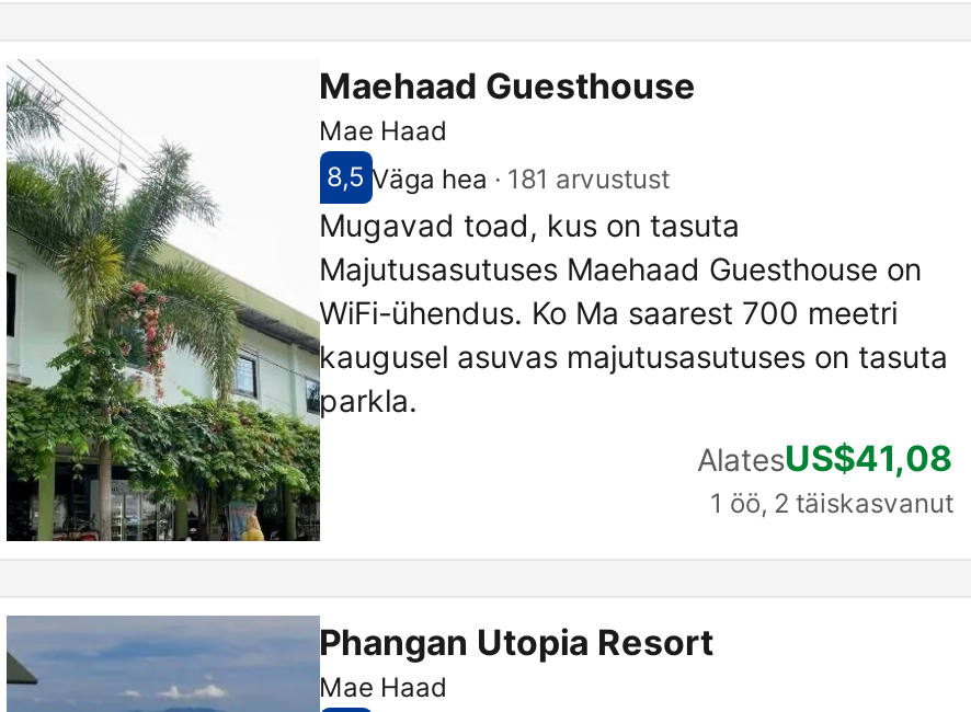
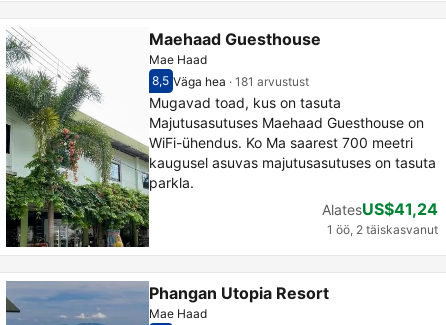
[697,436,953,480] AlatesUS$41,08 -> [322,199,438,219] AlatesUS$41,24

